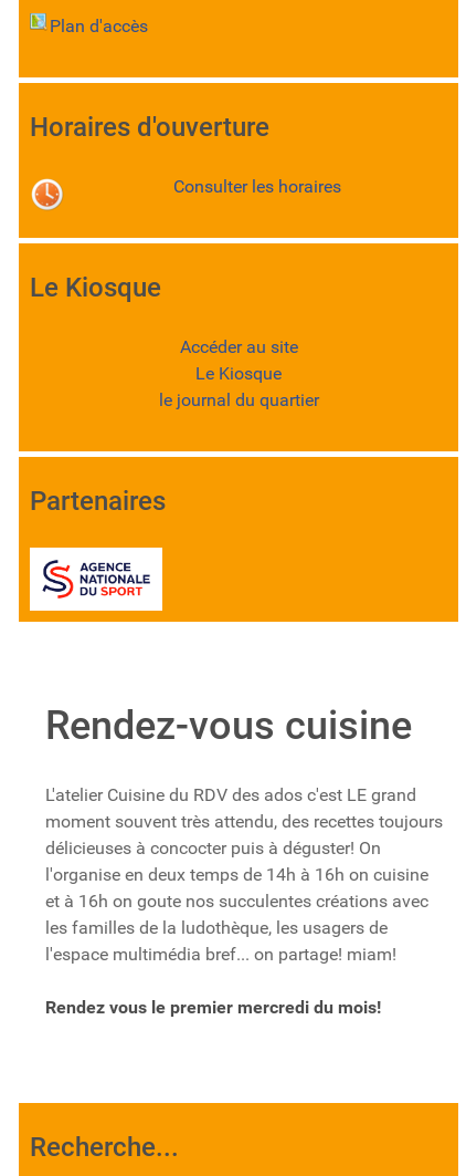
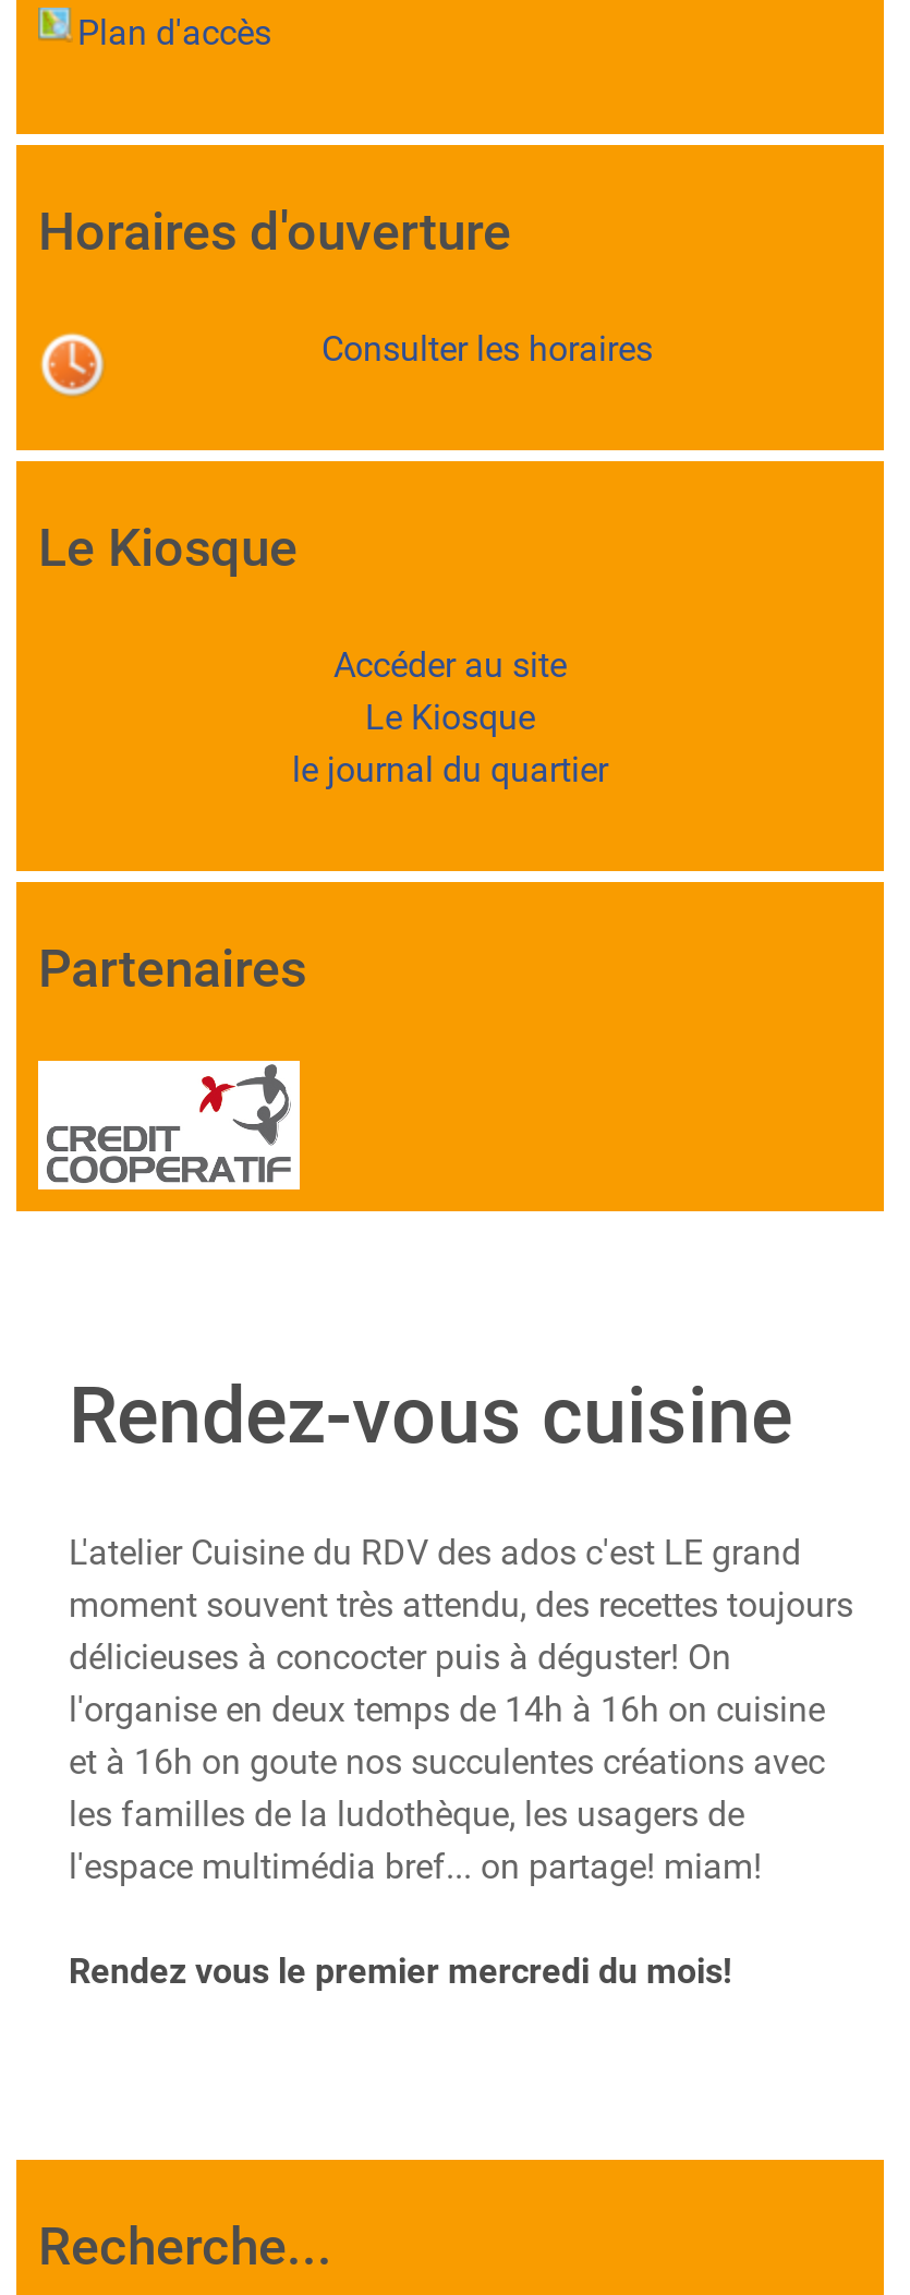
[34,549,157,607] [image] -> [45,1063,291,1185] [image]

